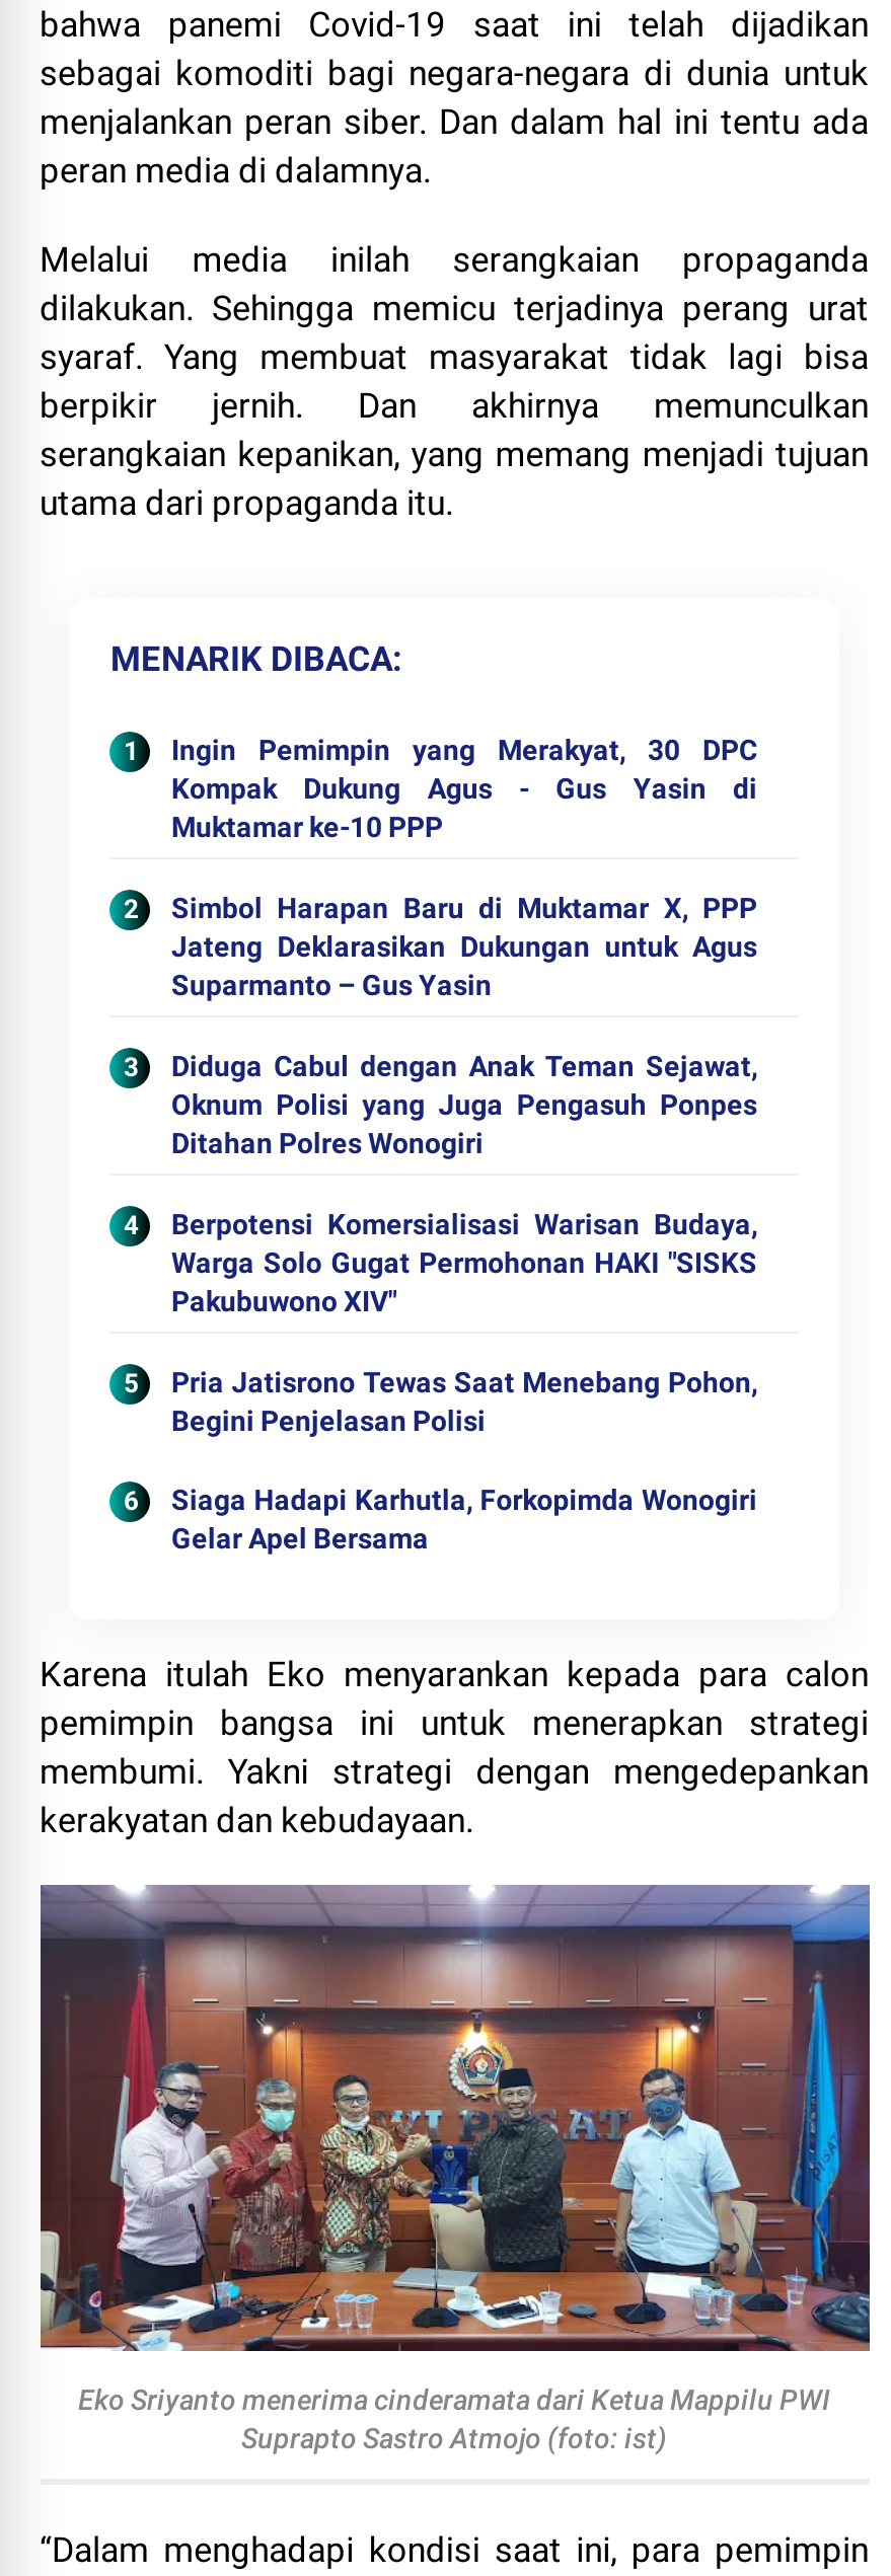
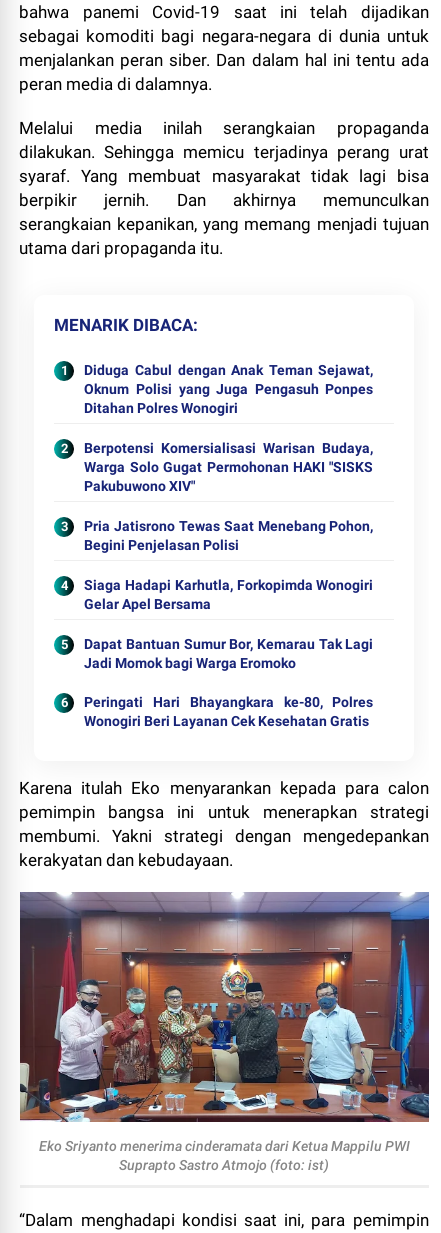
[171,734,757,1001] Ingin Pemimpin yang Merakyat, 30 DPC | Kompak Dukung Agus - Gus Yasin di | Muktamar ke-10 PPP | Simbol Harapan Baru di Muktamar X, PPP | Jateng Deklarasikan Dukungan untuk Agus | Suparmanto – Gus Yasin -> none
moved [171,1050,757,1555] -> [84,362,373,612]: Diduga Cabul dengan Anak Teman Sejawat, | Oknum Polisi yang Juga Pengasuh Ponpes | Ditahan Polres Wonogiri | ... | Siaga Hadapi Karhutla, Forkopimda Wonogiri | Gelar Apel Bersama
none -> [84,636,373,729] Dapat Bantuan Sumur Bor, Kemarau Tak Lagi | Jadi Momok bagi Warga Eromoko | Peringati Hari Bhayangkara ke-80, Polres | Wonogiri Beri Layanan Cek Kesehatan Gratis

